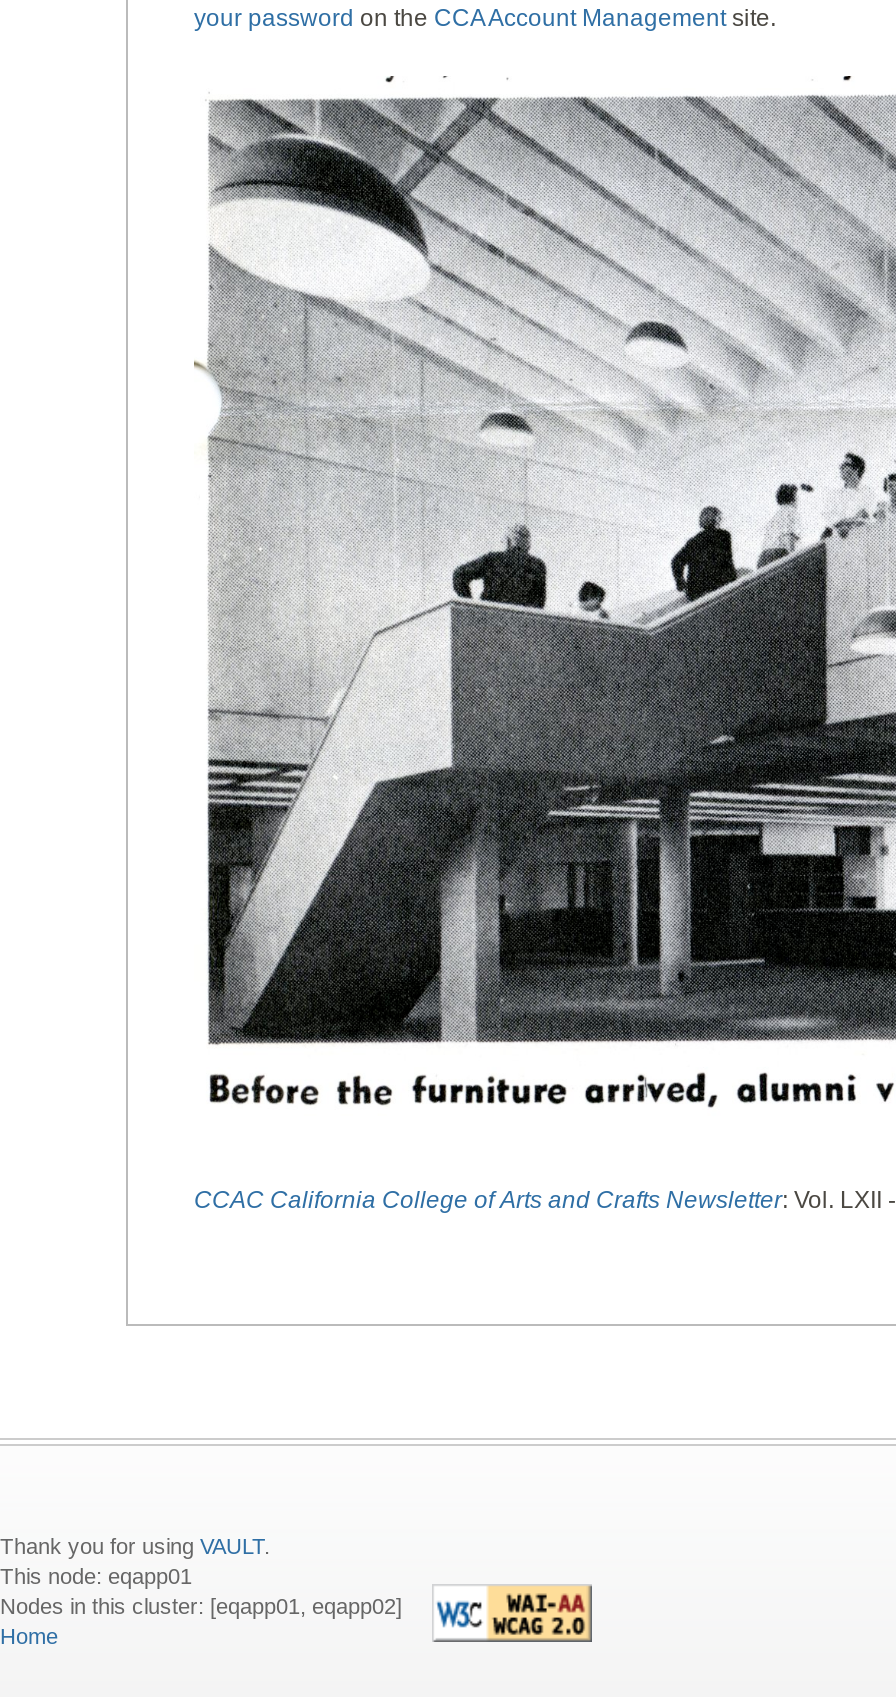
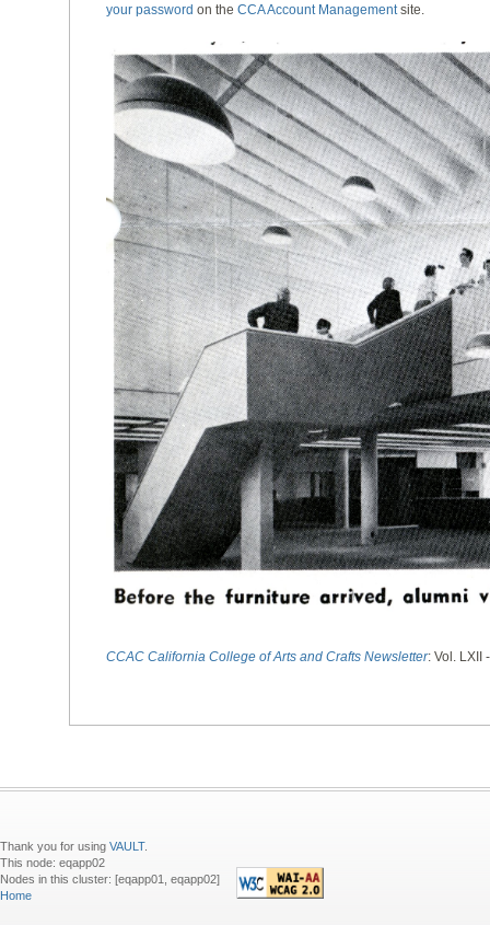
[0,1564,192,1588] This node: eqapp01 -> [0,856,105,869] This node: eqapp02

